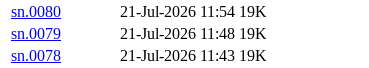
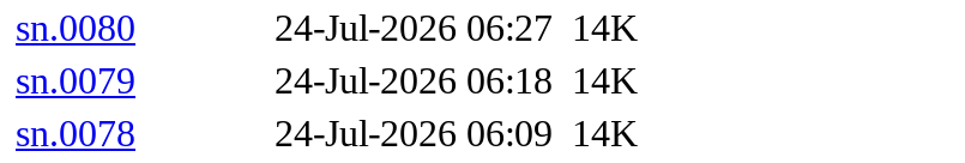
[120,3,267,20] 21-Jul-2026 11:54 19K -> [275,8,639,49] 24-Jul-2026 06:27 14K
[120,25,267,42] 21-Jul-2026 11:48 19K -> [275,61,639,102] 24-Jul-2026 06:18 14K
[120,47,267,64] 21-Jul-2026 11:43 19K -> [275,114,639,154] 24-Jul-2026 06:09 14K

